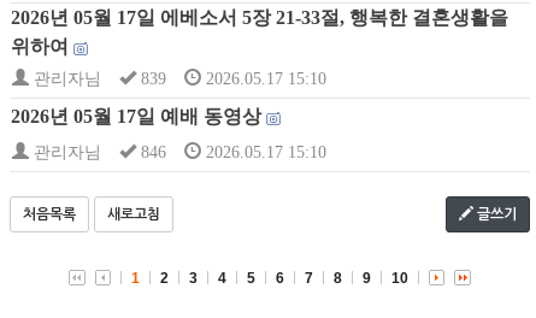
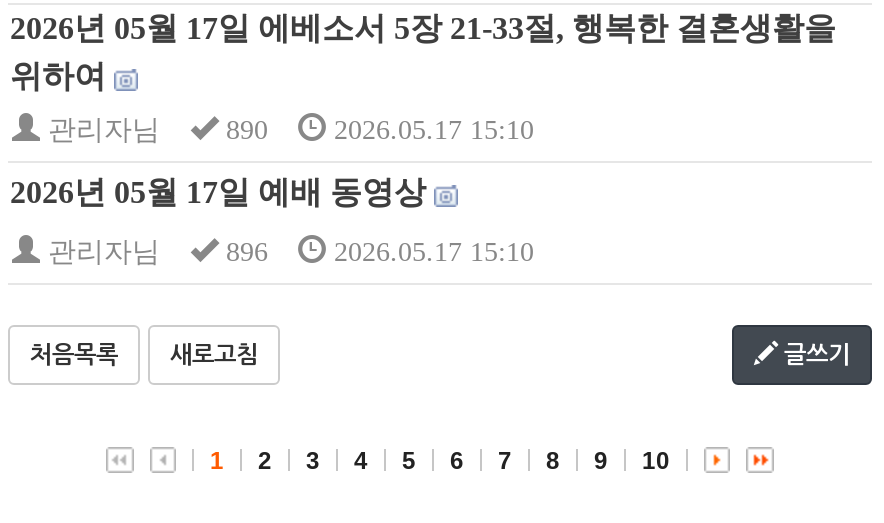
[29,70,326,88] 관리자님 839 2026.05.17 15:10 -> [40,115,534,145] 관리자님 890 2026.05.17 15:10
[29,143,326,162] 관리자님 846 2026.05.17 15:10 -> [40,237,534,267] 관리자님 896 2026.05.17 15:10

